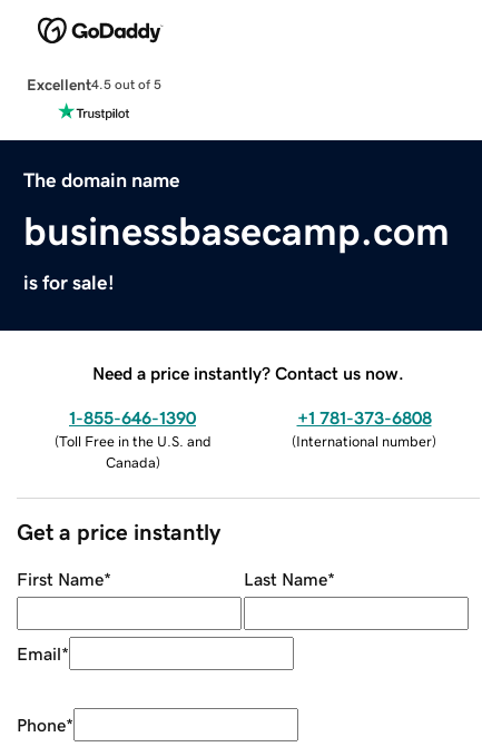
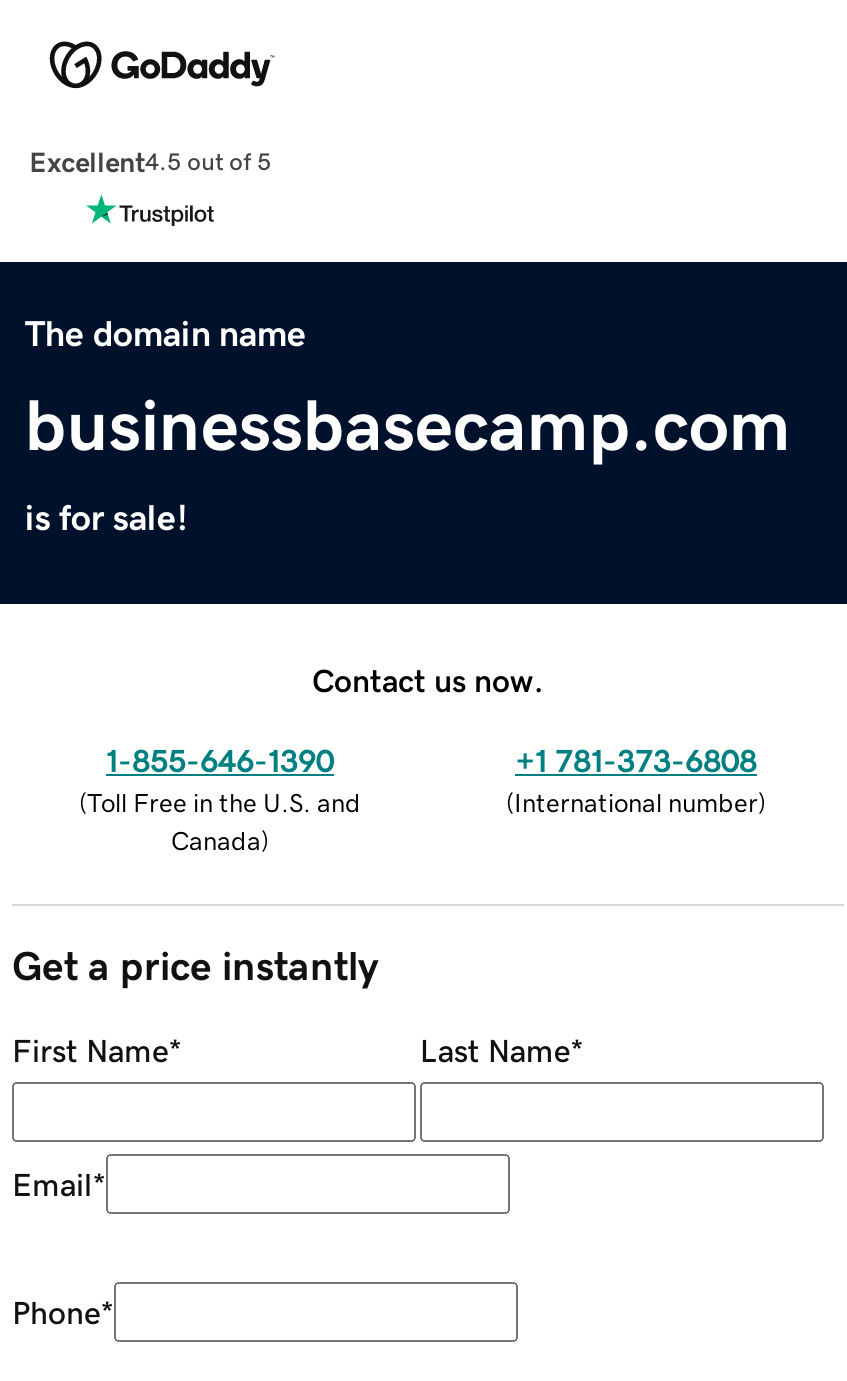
[92,364,404,381] Need a price instantly? Contact us now. -> [312,663,544,695] Contact us now.

